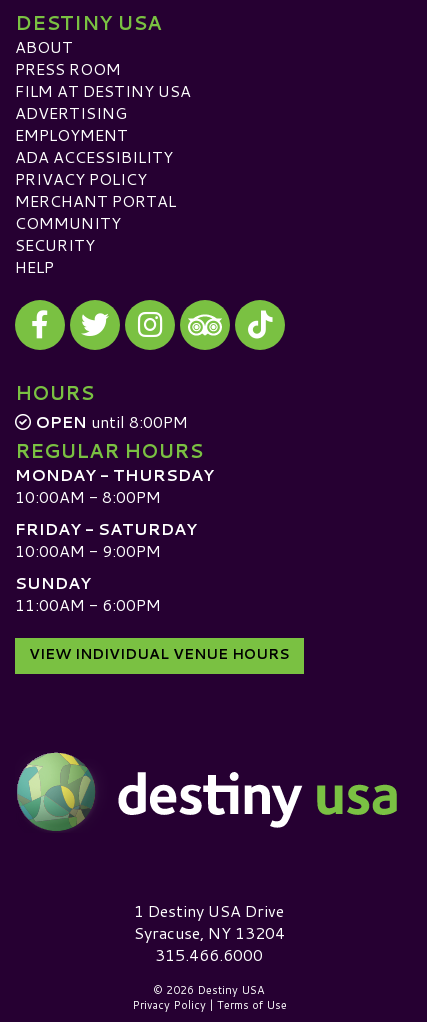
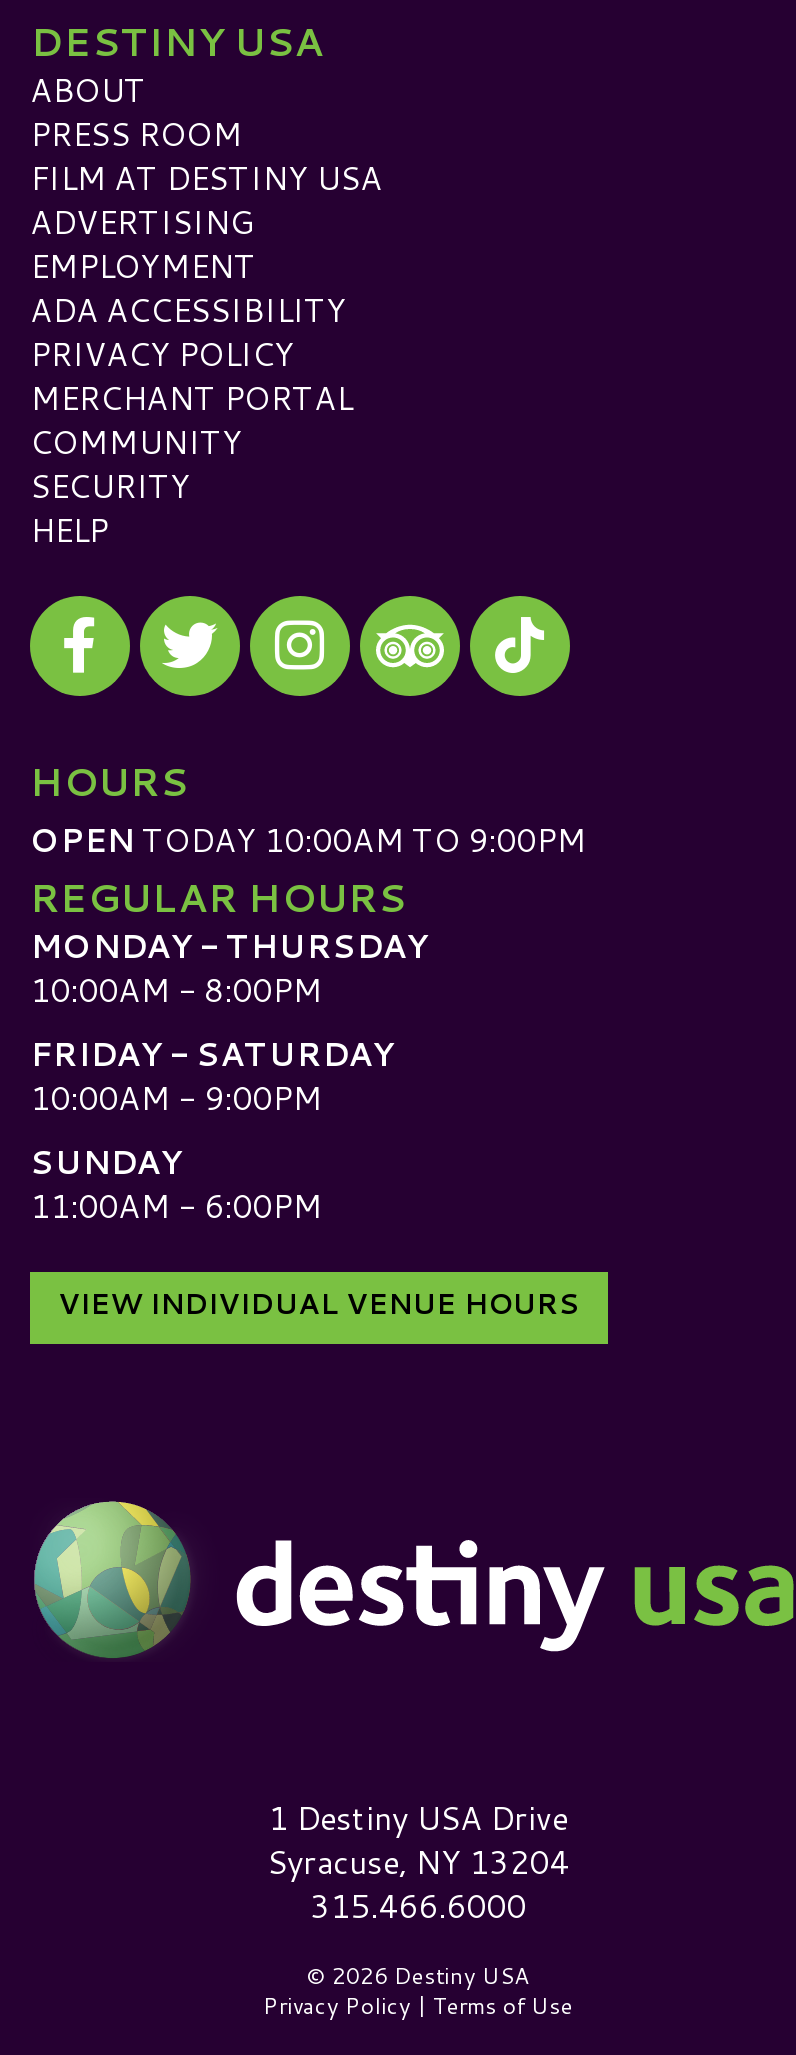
[35,410,188,433] OPEN until 8:00PM -> [30,815,586,861] OPEN TODAY 10:00AM TO 9:00PM

